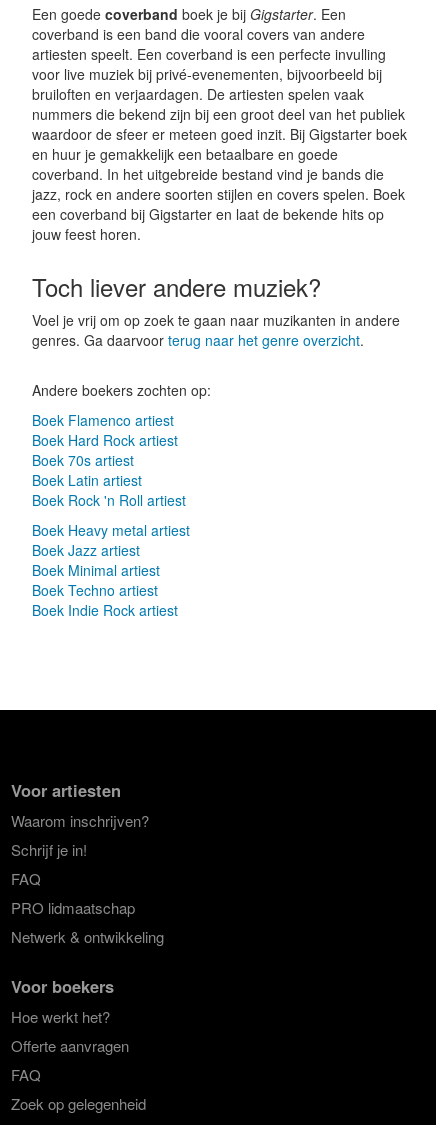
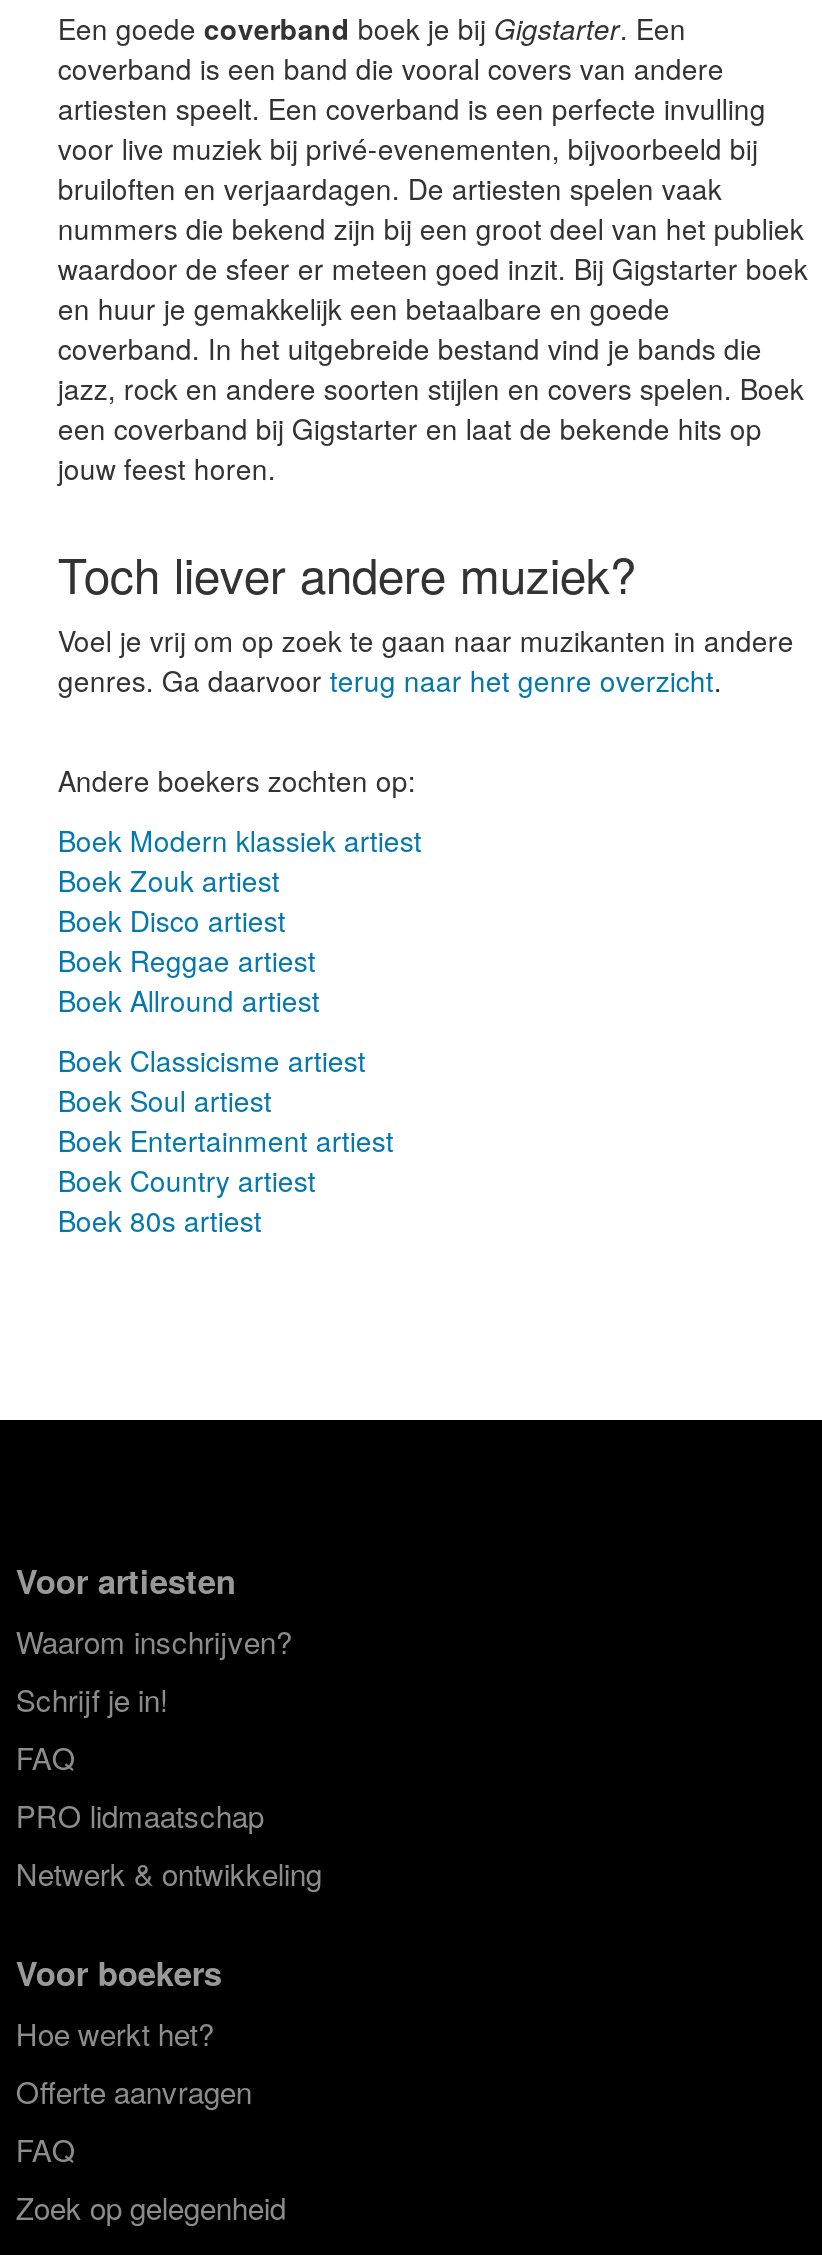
[32,409,186,509] Boek Flamenco artiest | Boek Hard Rock artiest | Boek 70s artiest | Boek Latin artiest | Boek Rock 'n Roll artiest -> [58,819,422,1019] Boek Modern klassiek artiest | Boek Zouk artiest | Boek Disco artiest | Boek Reggae artiest | Boek Allround artiest
[32,519,190,619] Boek Heavy metal artiest | Boek Jazz artiest | Boek Minimal artiest | Boek Techno artiest | Boek Indie Rock artiest -> [58,1039,394,1239] Boek Classicisme artiest | Boek Soul artiest | Boek Entertainment artiest | Boek Country artiest | Boek 80s artiest

